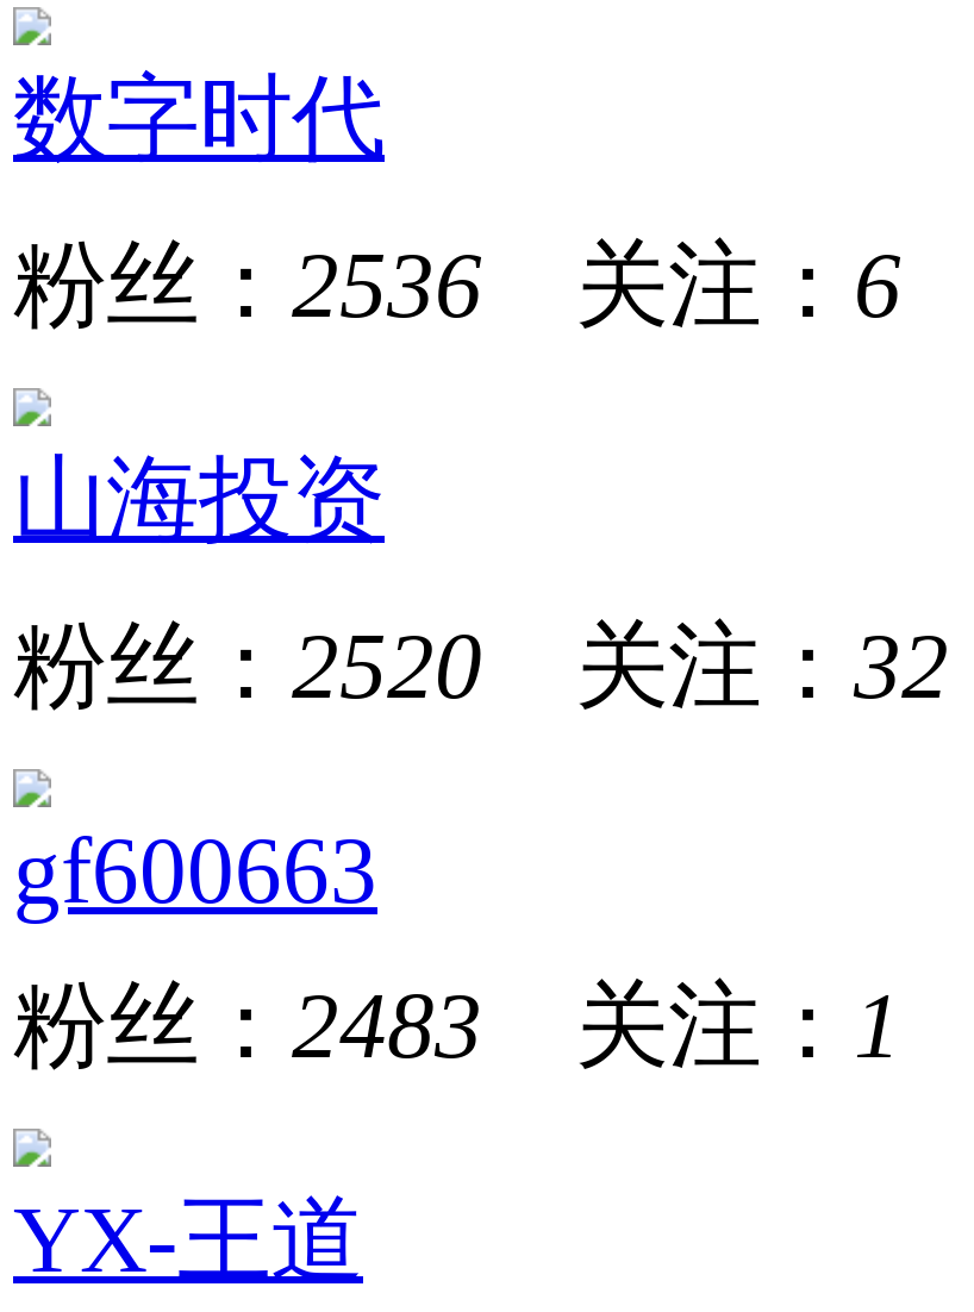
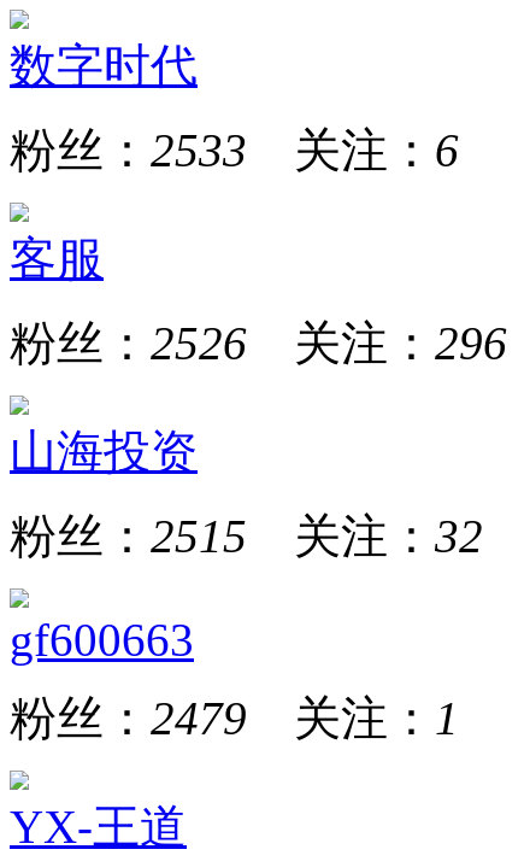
[13,233,901,336] 粉丝：2536关注：6 -> [10,124,507,369] 粉丝：2533关注：6 | 客服 | 粉丝：2526关注：296
[13,614,949,716] 粉丝：2520关注：32 -> [10,510,483,562] 粉丝：2515关注：32
[13,974,901,1076] 粉丝：2483关注：1 -> [10,692,459,744] 粉丝：2479关注：1

